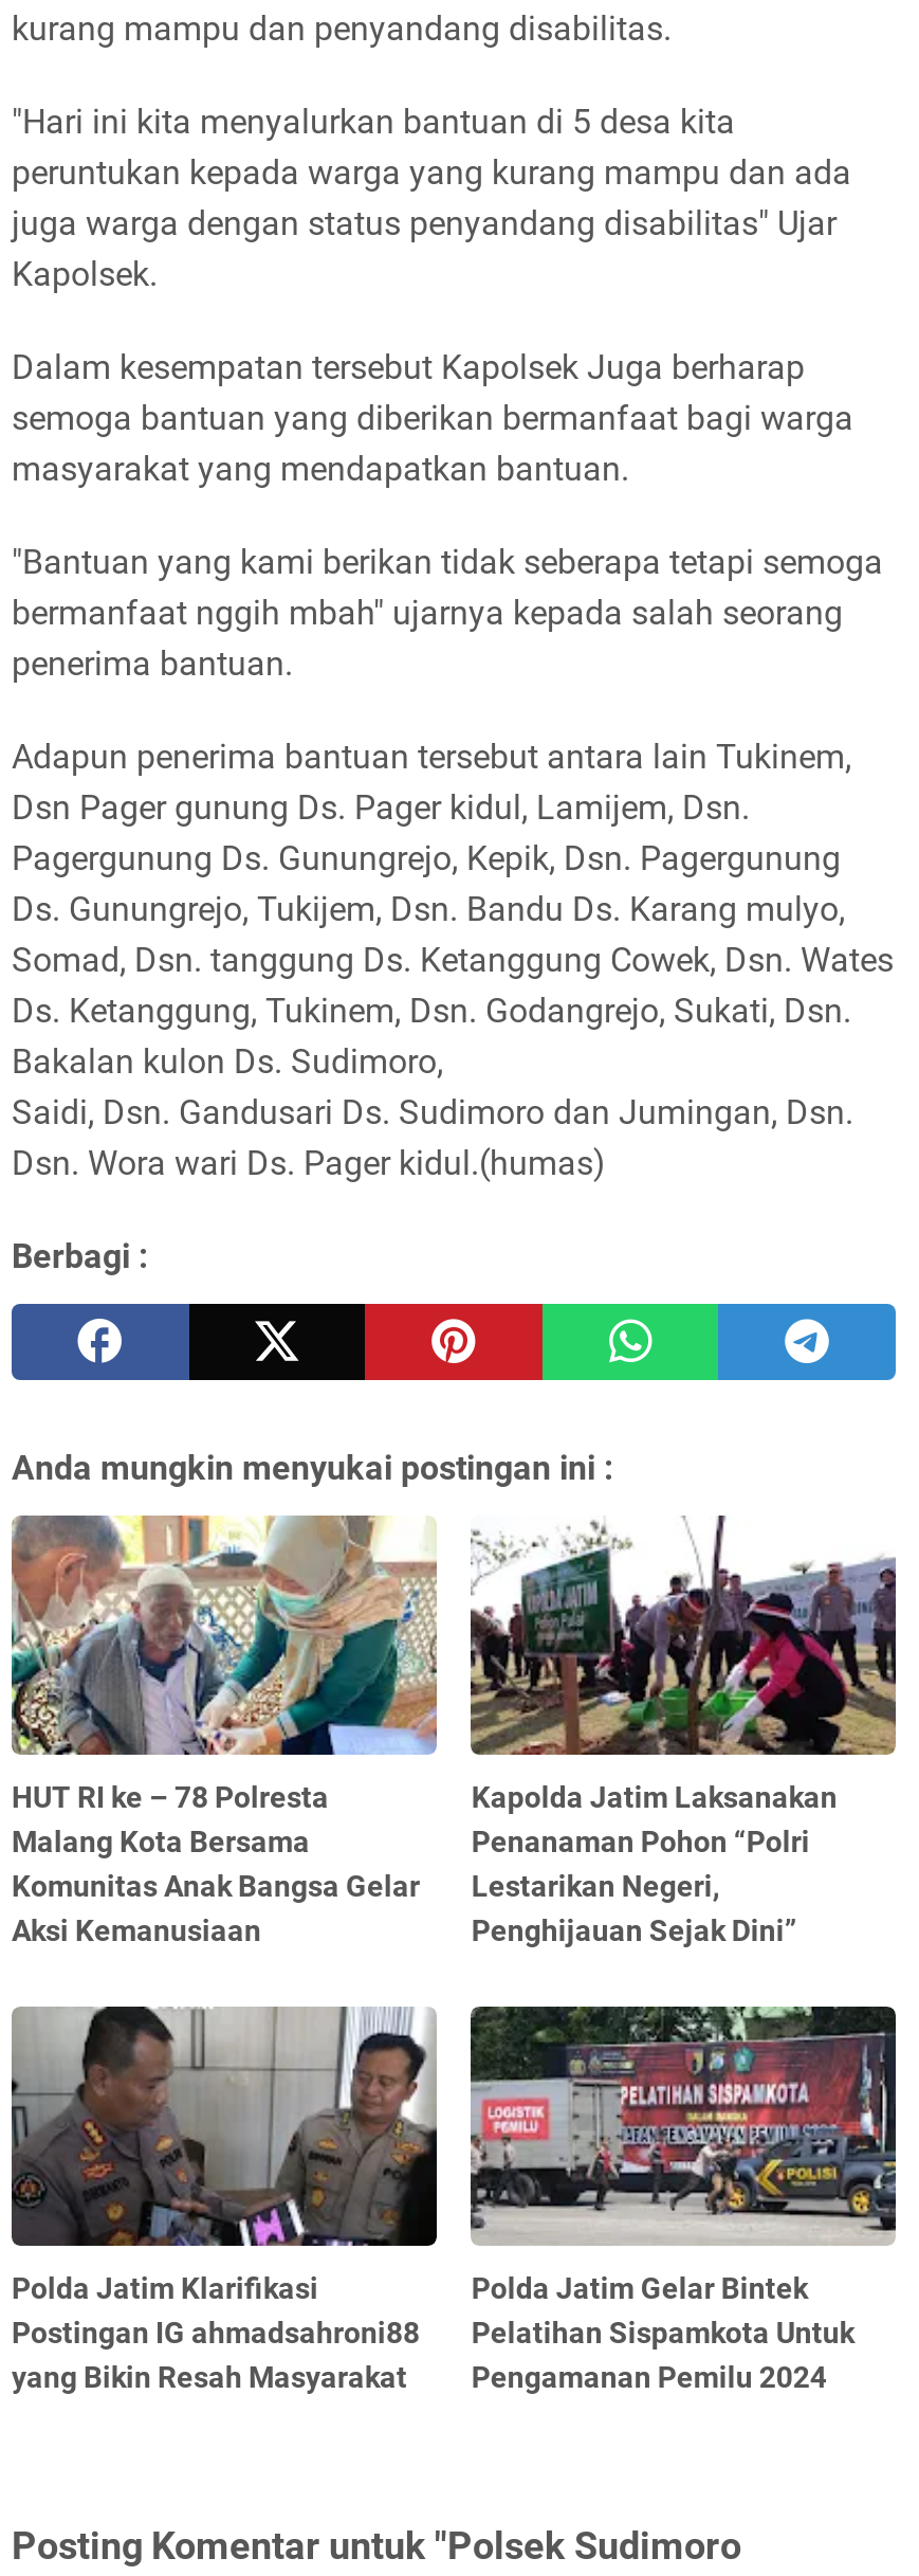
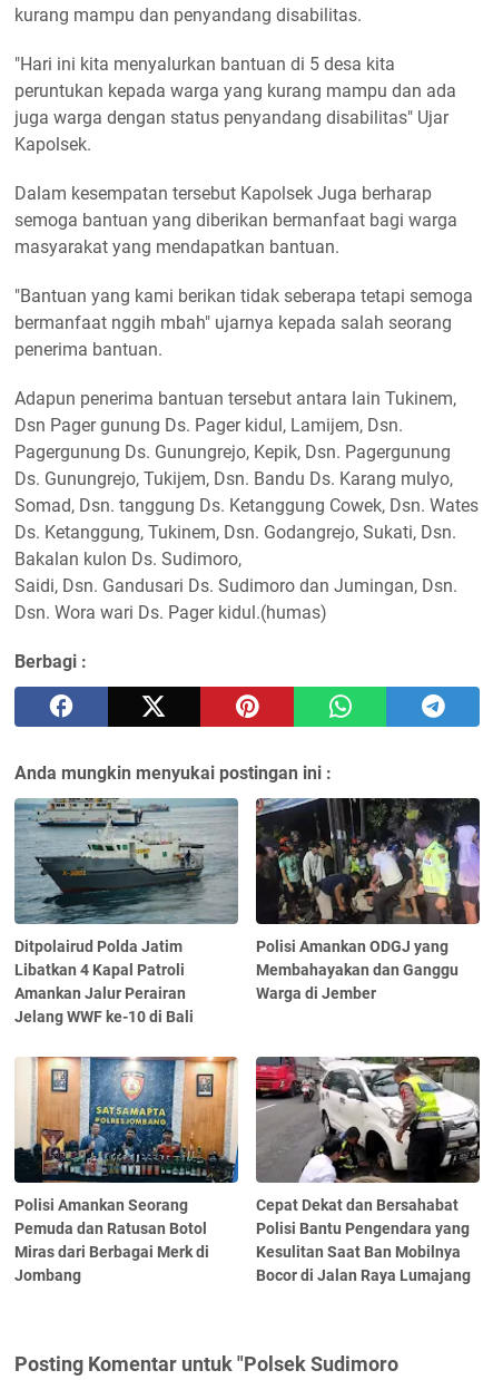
[12,1513,437,1947] [image] | HUT RI ke – 78 Polresta | Malang Kota Bersama | Komunitas Anak Bangsa Gelar | Aksi Kemanusiaan -> [14,797,239,1025] [image] | Ditpolairud Polda Jatim | Libatkan 4 Kapal Patroli | Amankan Jalur Perairan | Jelang WWF ke-10 di Bali
[468,1516,898,1947] [image] | Kapolda Jatim Laksanakan | Penanaman Pohon “Polri | Lestarikan Negeri, | Penghijauan Sejak Dini” -> [255,797,481,1002] [image] | Polisi Amankan ODGJ yang | Membahayakan dan Ganggu | Warga di Jember
[10,2004,439,2393] [image] | Polda Jatim Klarifikasi | Postingan IG ahmadsahroni88 | yang Bikin Resah Masyarakat -> [14,1056,239,1284] [image] | Polisi Amankan Seorang | Pemuda dan Ratusan Botol | Miras dari Berbagai Merk di | Jombang
[471,2004,896,2393] [image] | Polda Jatim Gelar Bintek | Pelatihan Sispamkota Untuk | Pengamanan Pemilu 2024 -> [255,1057,480,1284] [image] | Cepat Dekat dan Bersahabat | Polisi Bantu Pengendara yang | Kesulitan Saat Ban Mobilnya | Bocor di Jalan Raya Lumajang

